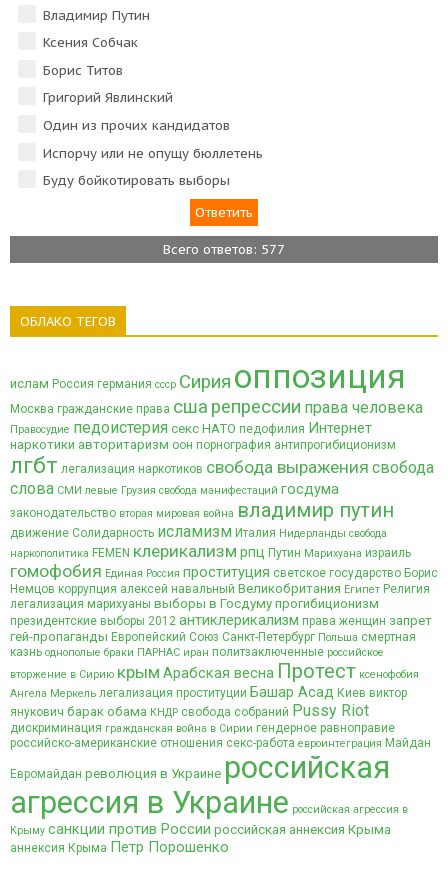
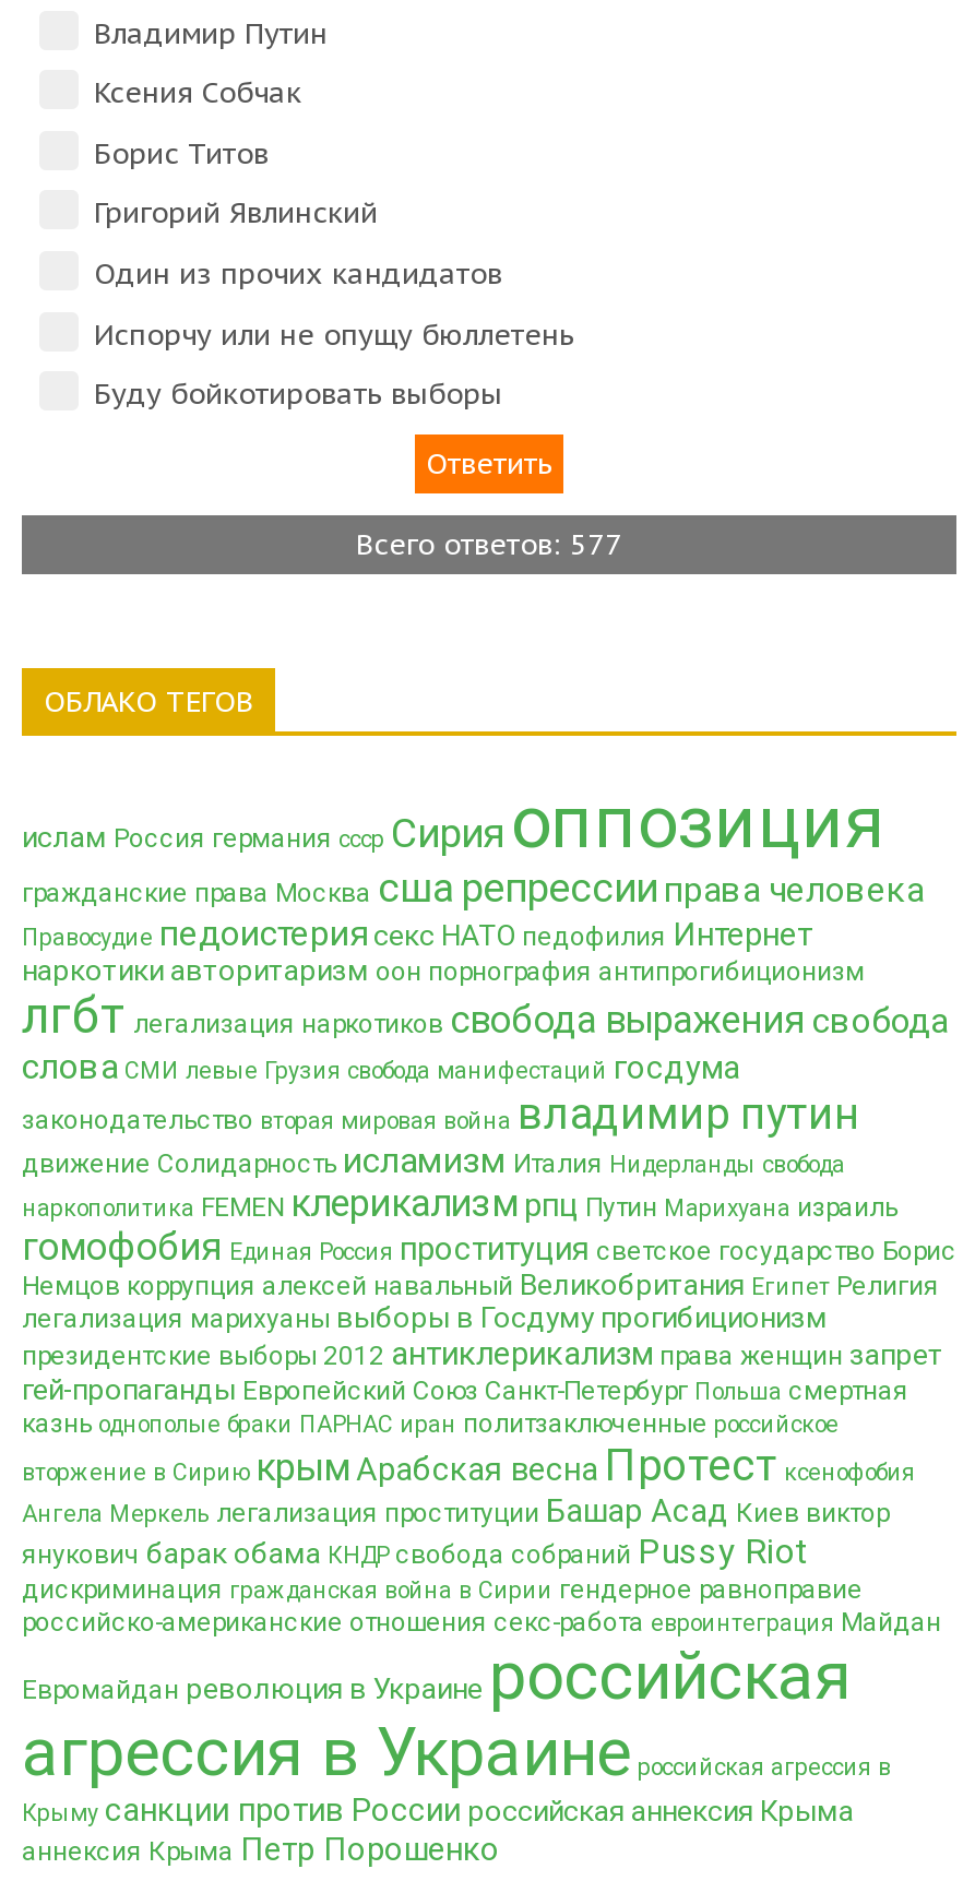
[10,396,423,418] Москва гражданские права сша репрессии права человека -> [22,865,924,913] гражданские права Москва сша репрессии права человека

